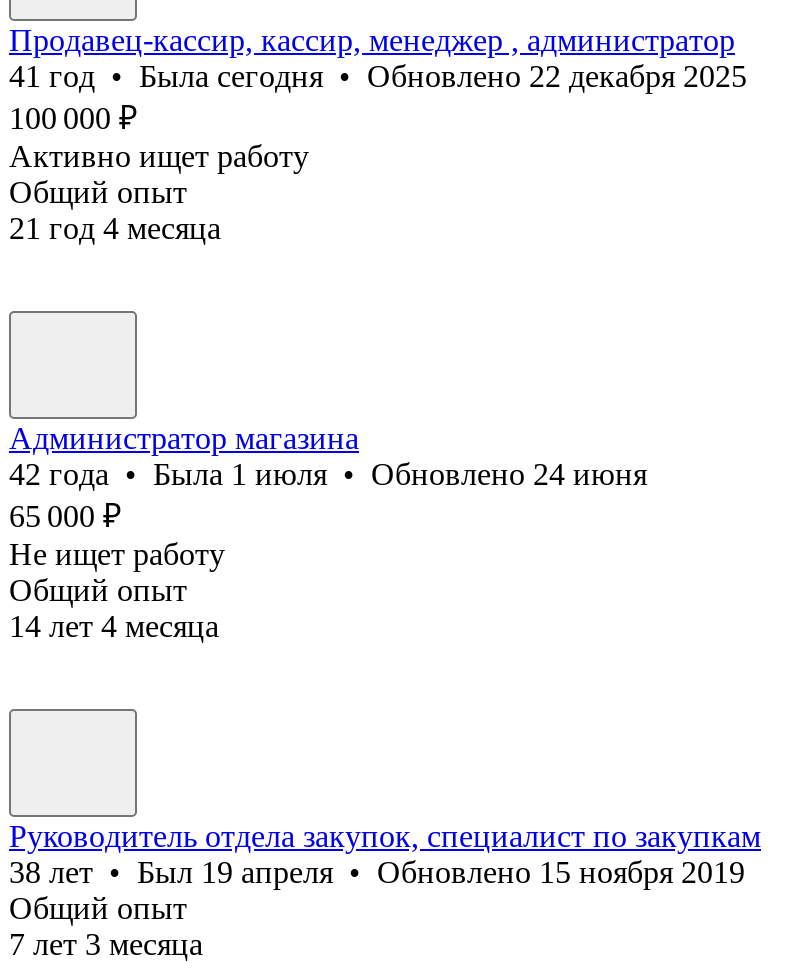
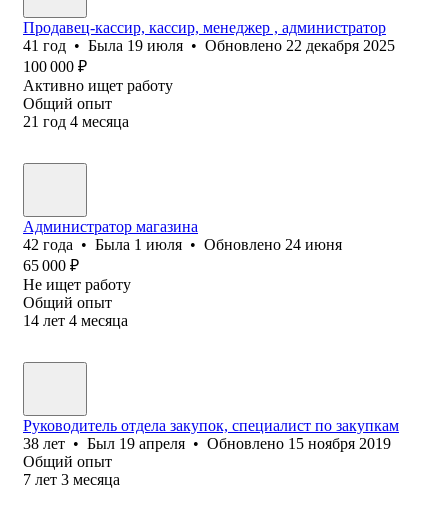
[9,59,747,93] 41 год • Была сегодня • Обновлено 22 декабря 2025 -> [23,37,395,54] 41 год • Была 19 июля • Обновлено 22 декабря 2025

